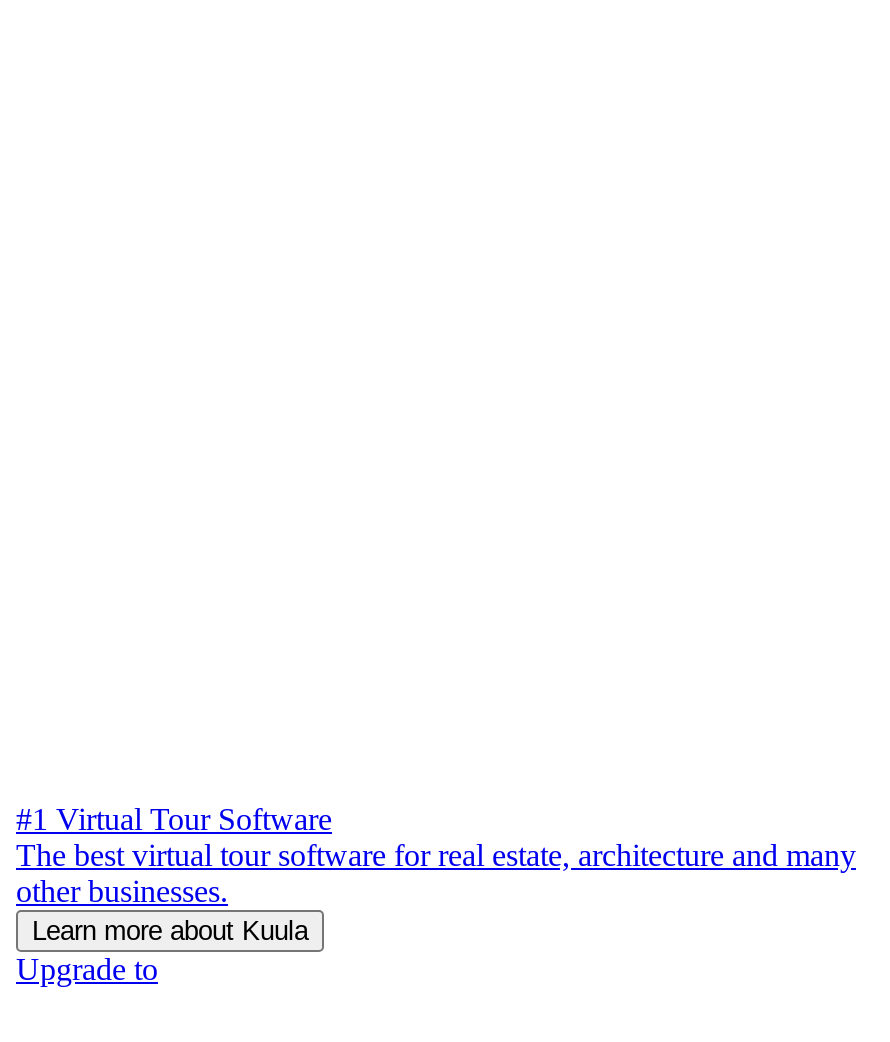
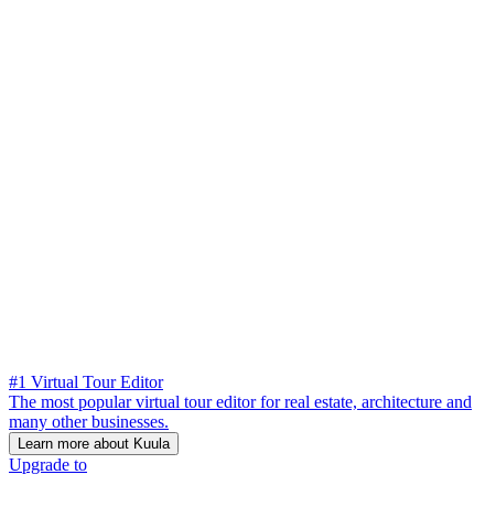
[16,802,856,908] #1 Virtual Tour Software | The best virtual tour software for real estate, architecture and many | other businesses. -> [9,373,472,431] #1 Virtual Tour Editor | The most popular virtual tour editor for real estate, architecture and | many other businesses.

